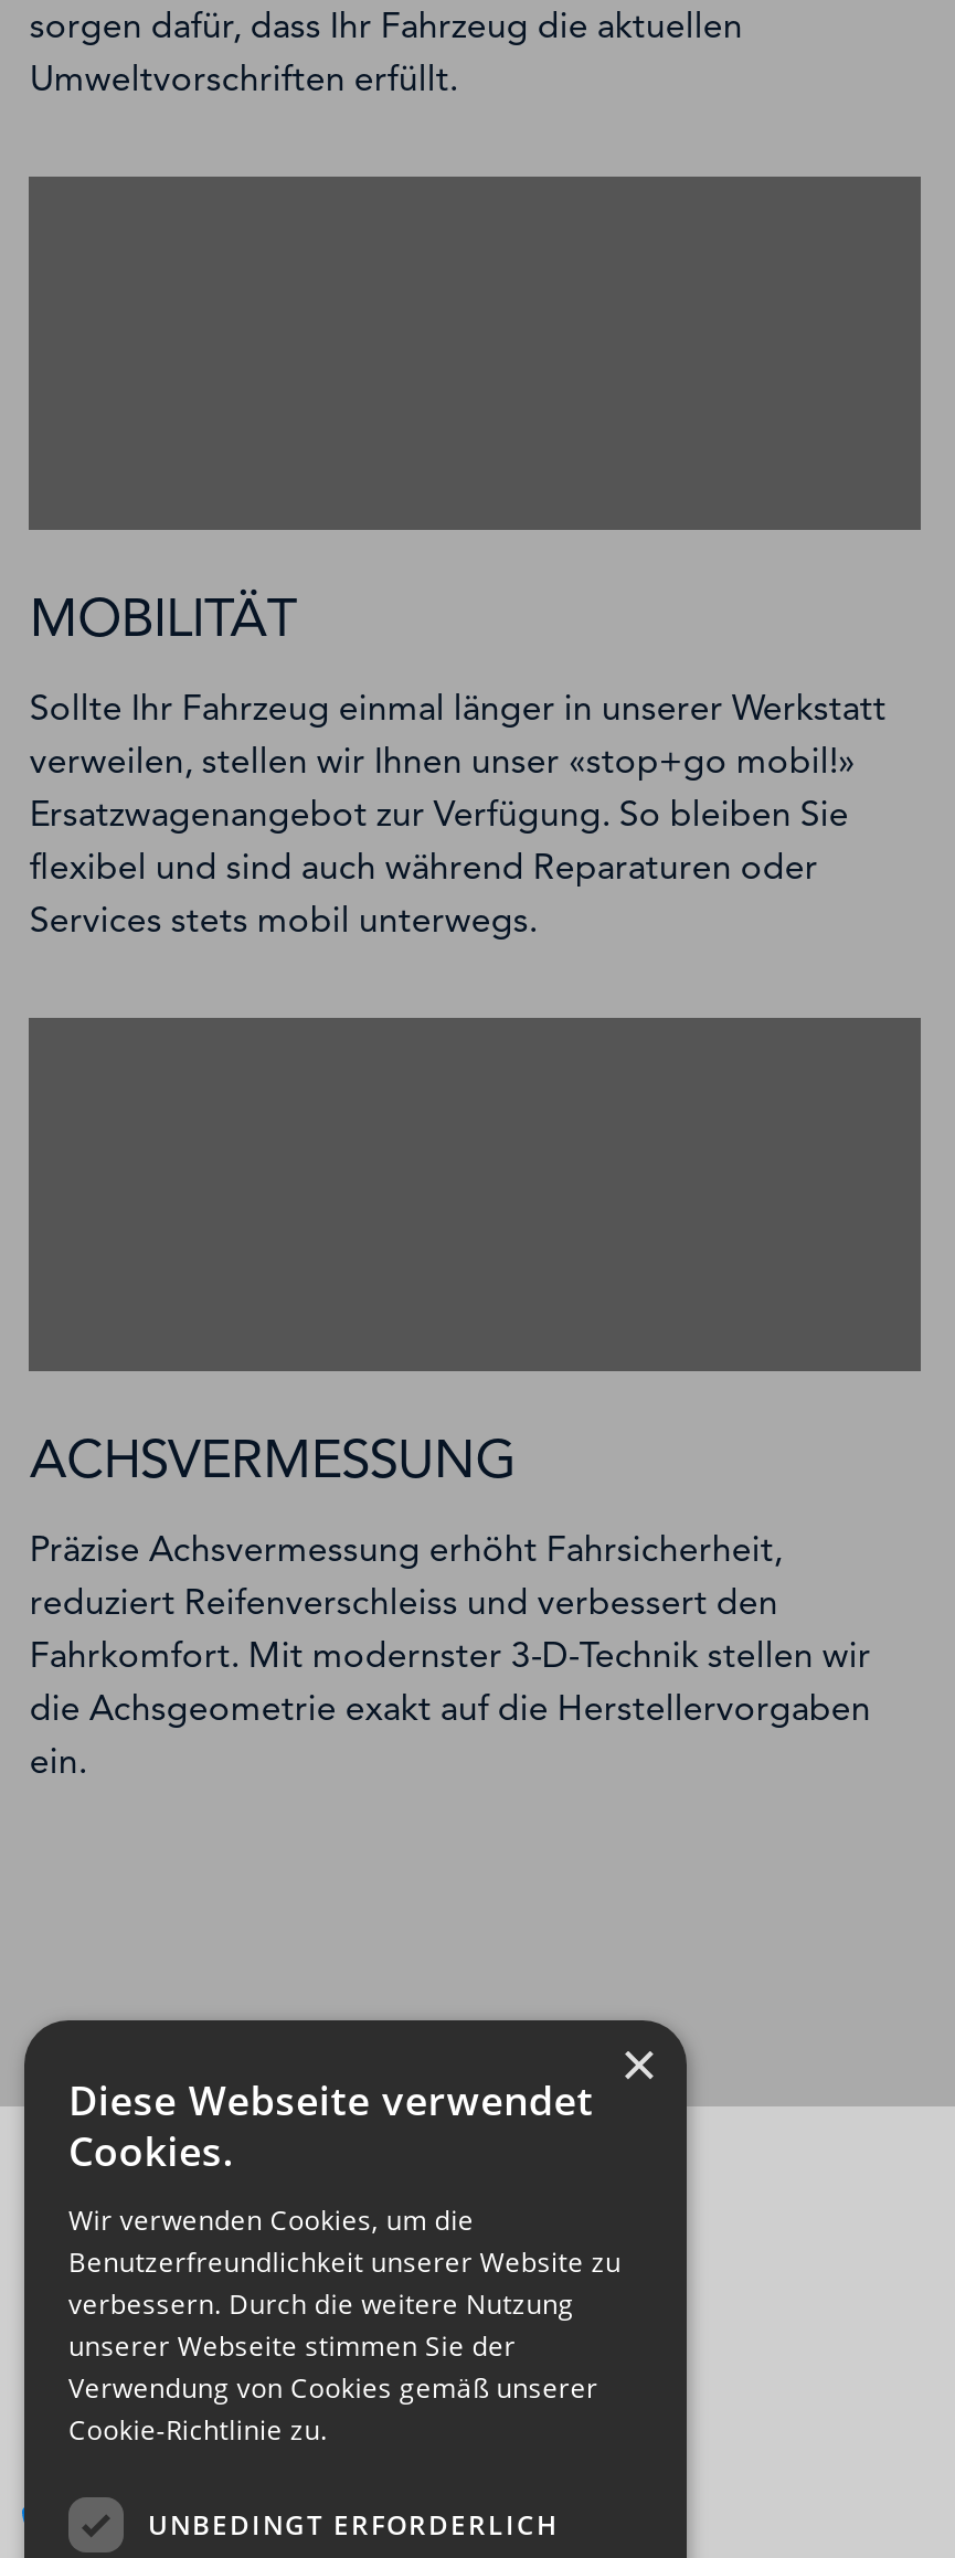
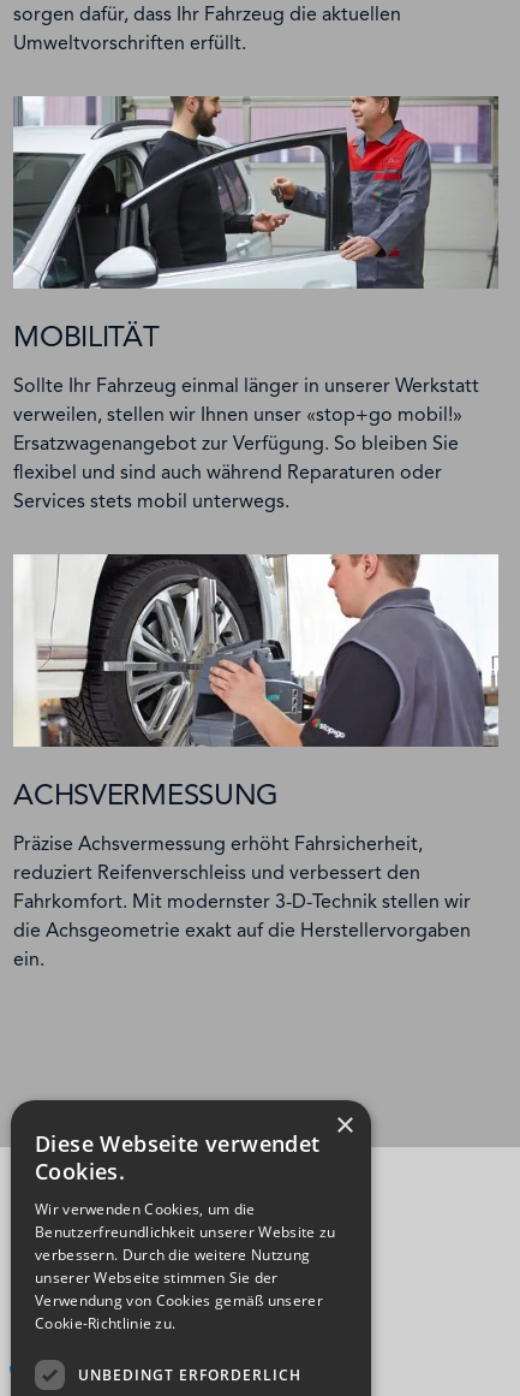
none -> [13,95,497,289] [image]
none -> [13,553,500,747] [image]

